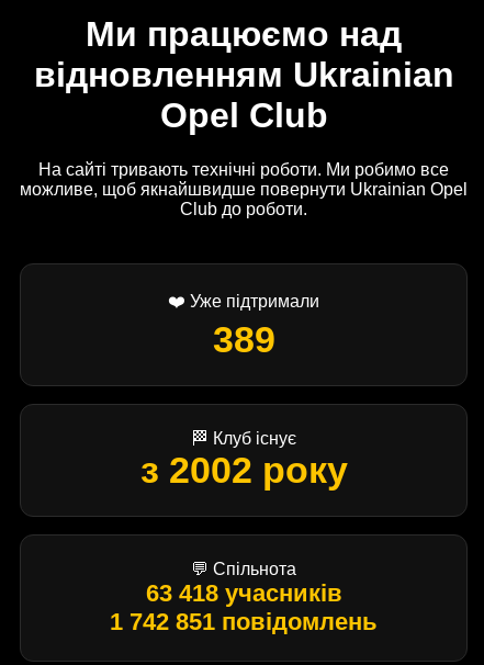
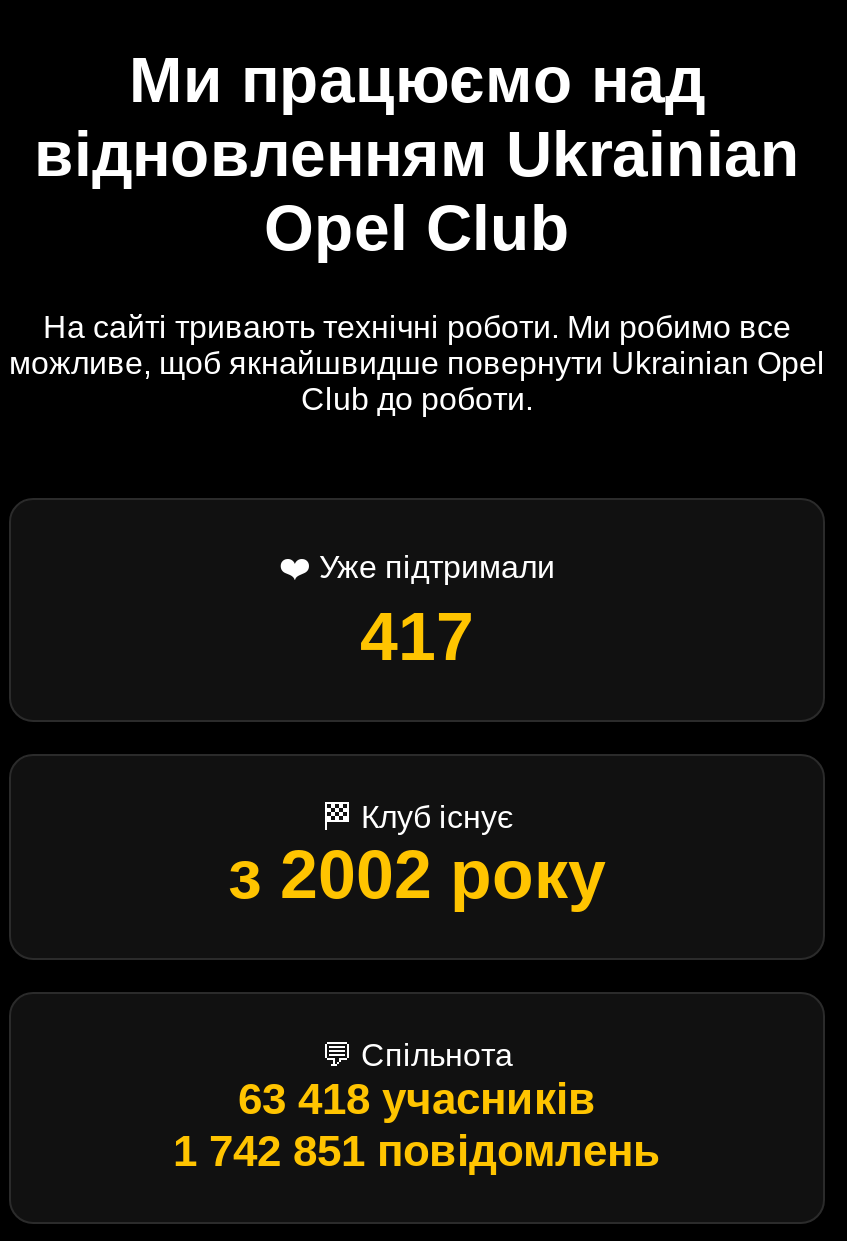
[212,318,275,360] 389 -> [360,598,474,674] 417

